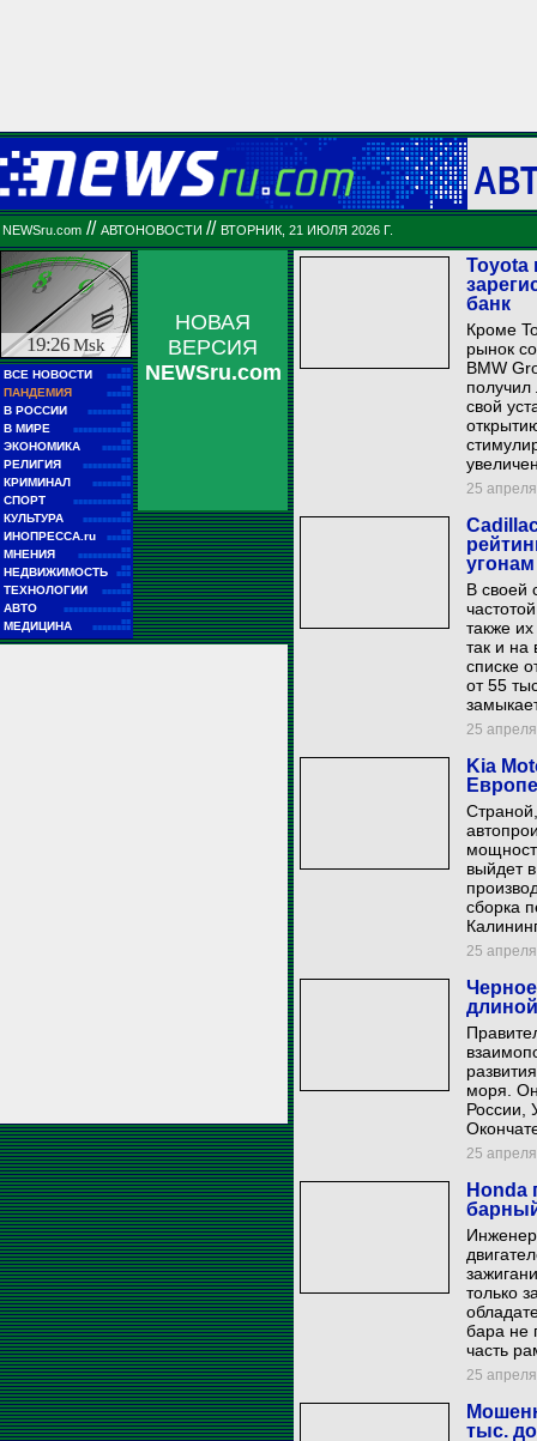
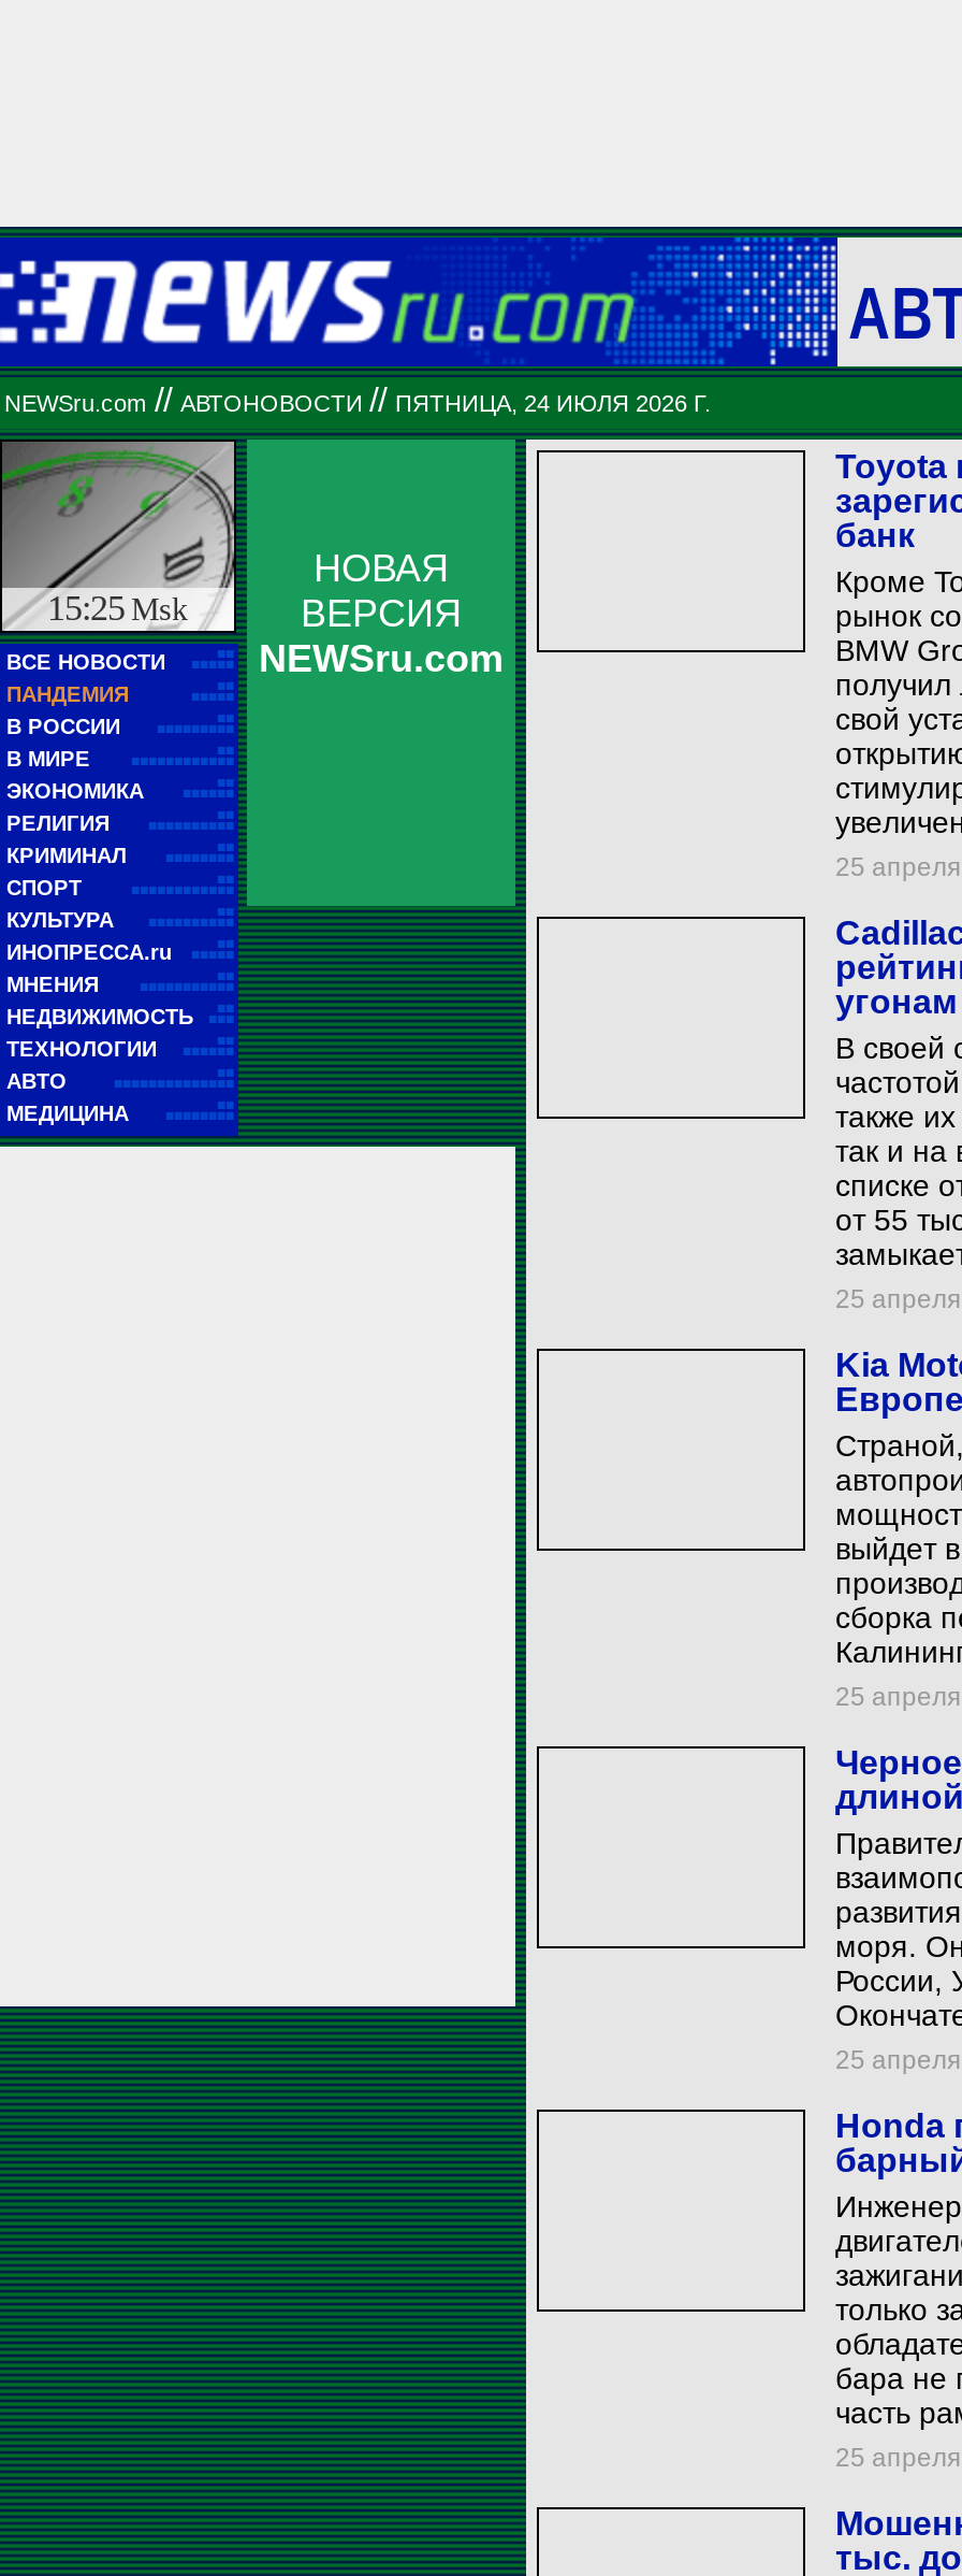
[2,218,393,238] NEWSru.com // АВТОНОВОСТИ // ВТОРНИК, 21 ИЮЛЯ 2026 Г. -> [4,382,711,418] NEWSru.com // АВТОНОВОСТИ // ПЯТНИЦА, 24 ИЮЛЯ 2026 Г.
[26,333,105,356] 19:26 Msk -> [47,588,189,629] 15:25 Msk

